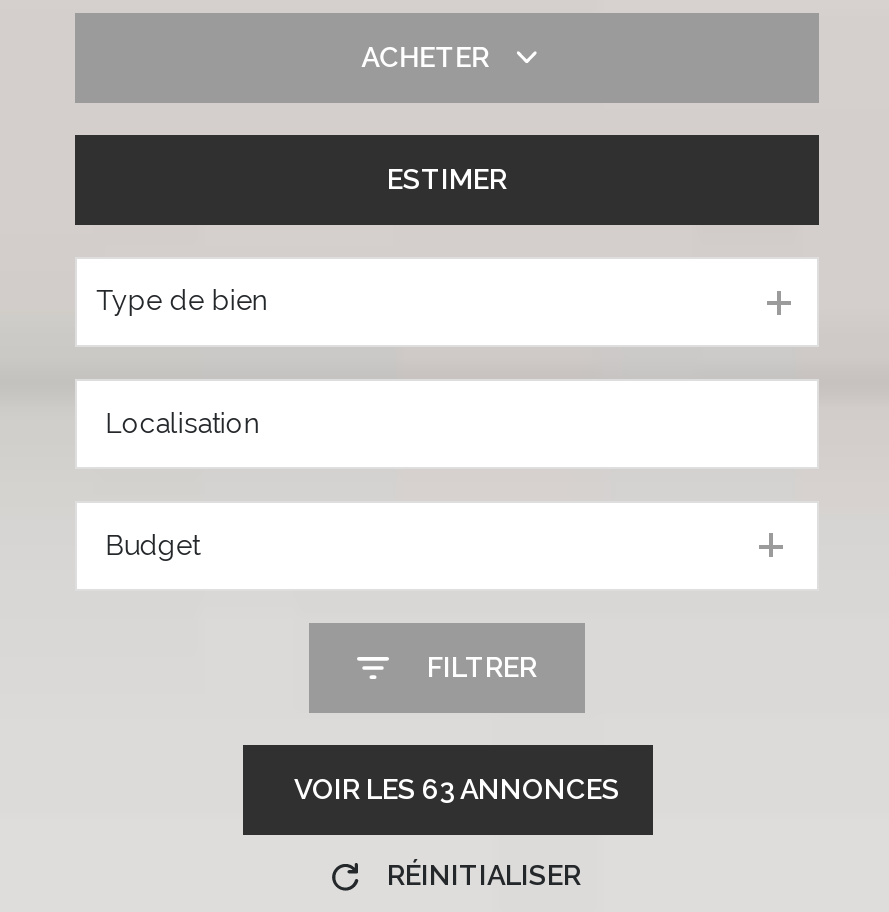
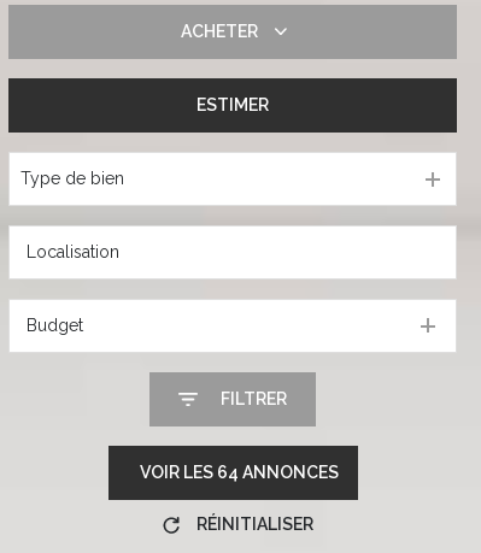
[294,773,620,805] VOIR LES 63 ANNONCES -> [139,463,338,482] VOIR LES 64 ANNONCES

